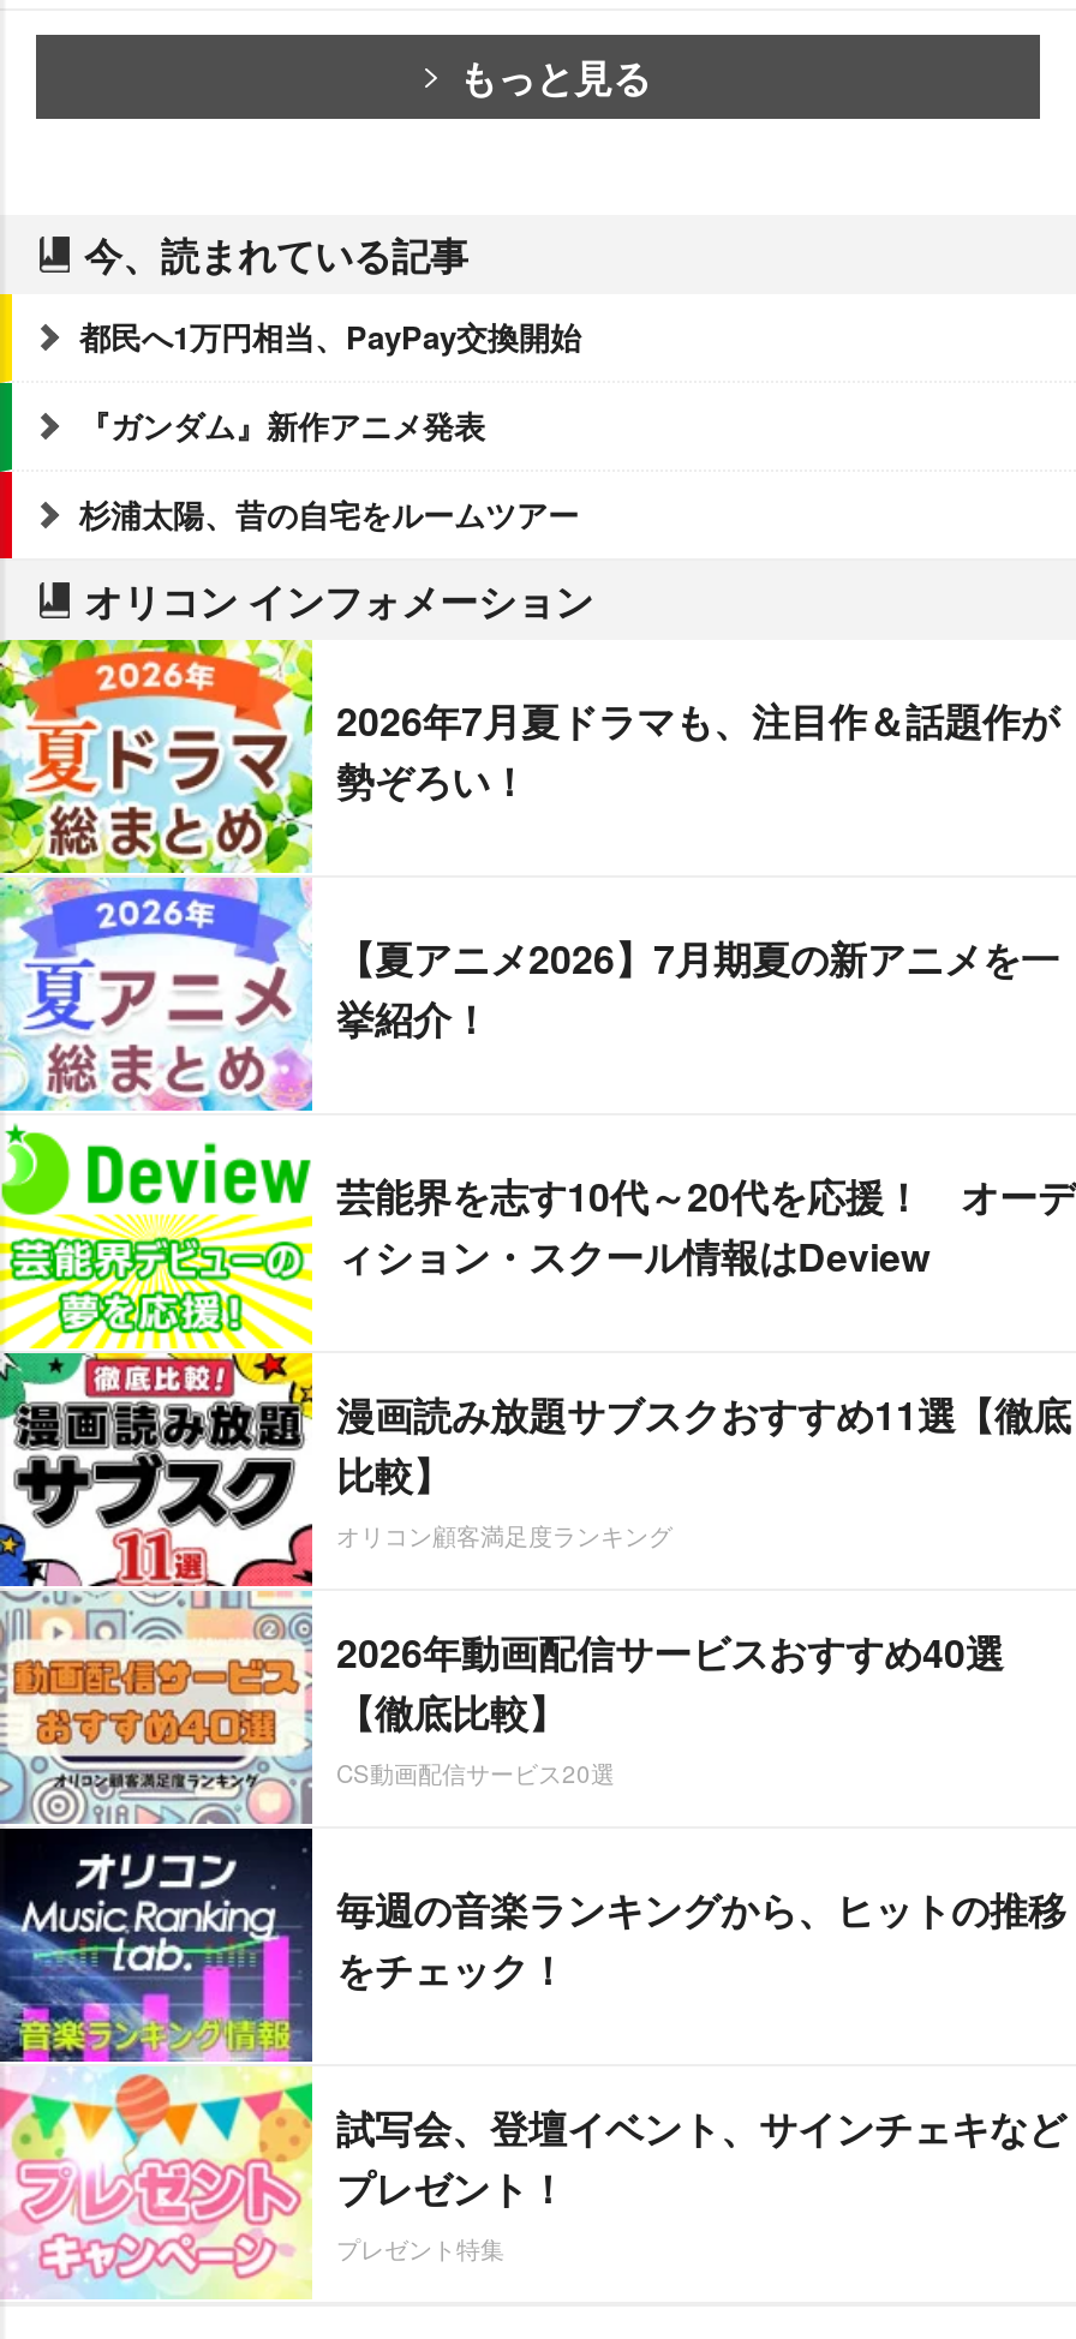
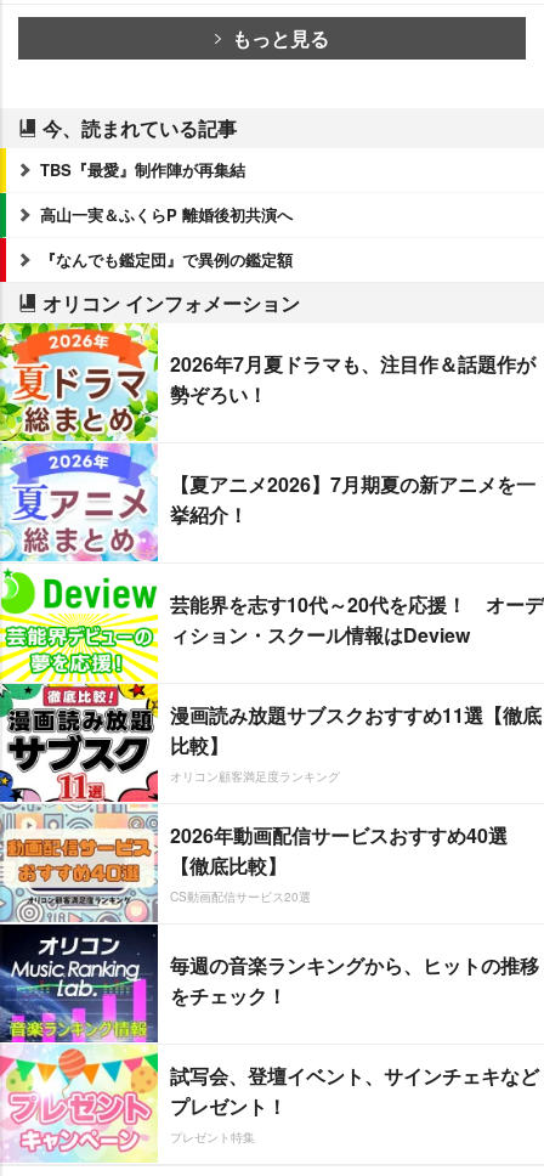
[79,313,581,359] 都民へ1万円相当、PayPay交換開始 -> [40,158,245,181] TBS『最愛』制作陣が再集結
[79,402,485,447] 『ガンダム』新作アニメ発表 -> [40,203,293,226] 高山一実＆ふくらP 離婚後初共演へ
[79,491,579,536] 杉浦太陽、昔の自宅をルームツアー -> [40,248,293,271] 『なんでも鑑定団』で異例の鑑定額

